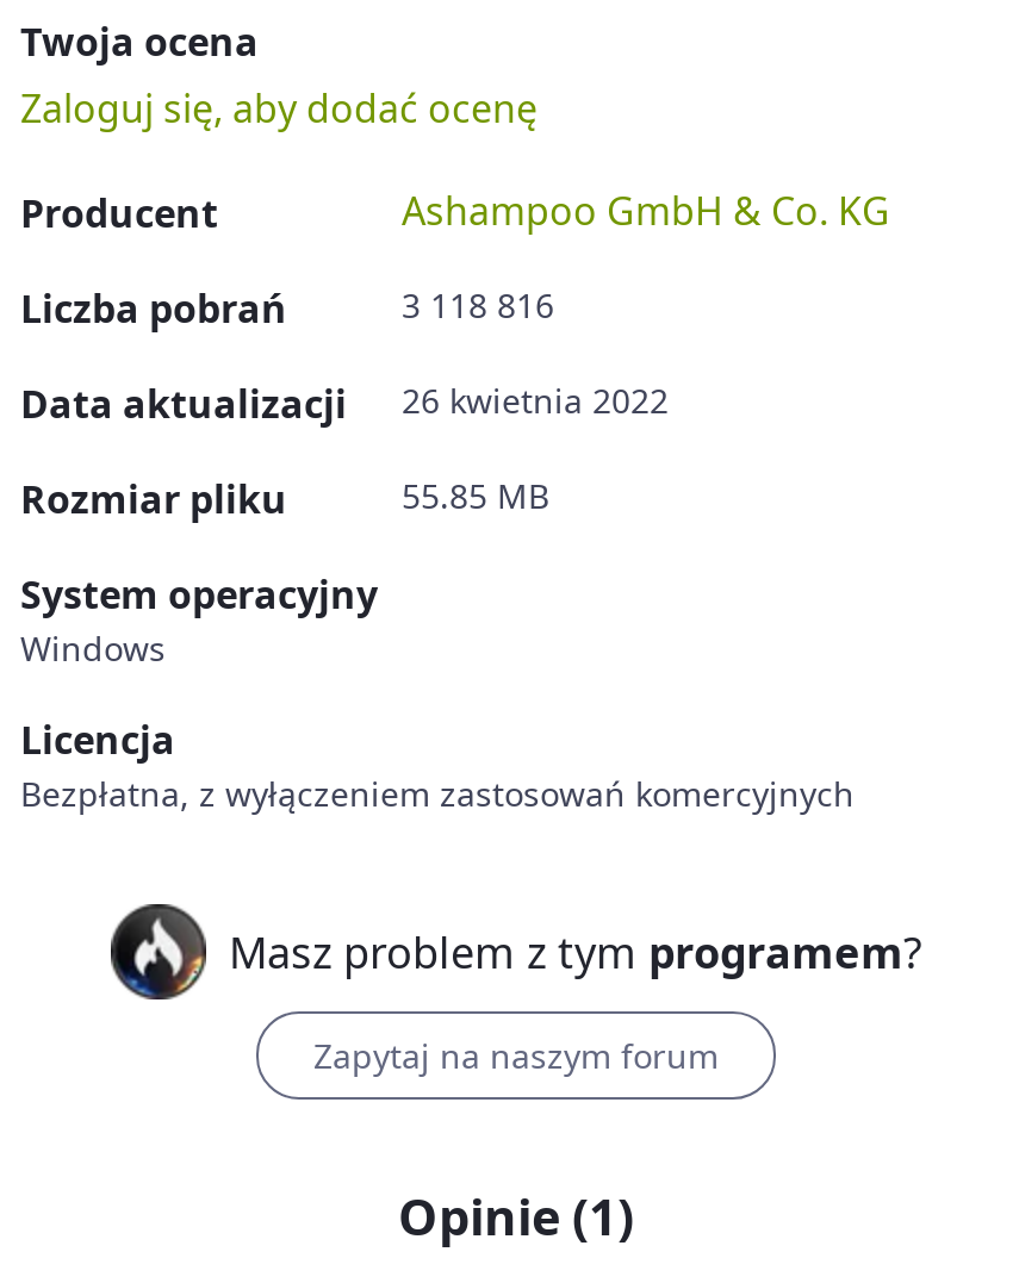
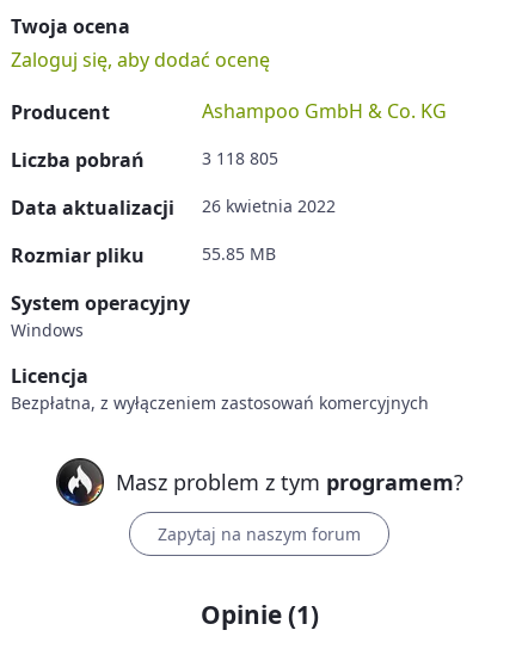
[402,283,554,328] 3 118 816 -> [202,147,278,170] 3 118 805

